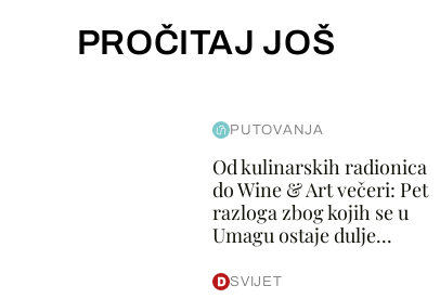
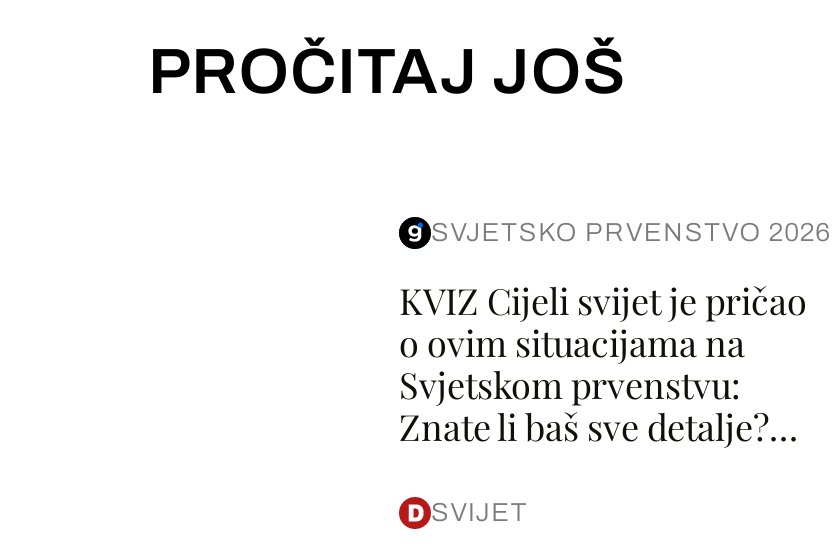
[230,122,324,138] PUTOVANJA -> [431,219,831,247] SVJETSKO PRVENSTVO 2026
[212,154,428,248] Od kulinarskih radionica | do Wine & Art večeri: Pet | razloga zbog kojih se u | Umagu ostaje dulje... -> [399,277,807,451] KVIZ Cijeli svijet je pričao | o ovim situacijama na | Svjetskom prvenstvu: | Znate li baš sve detalje?...

